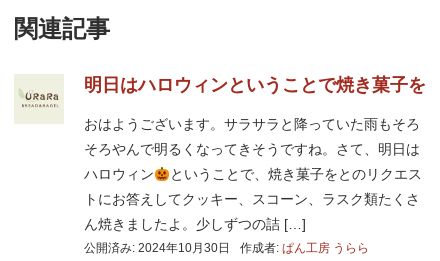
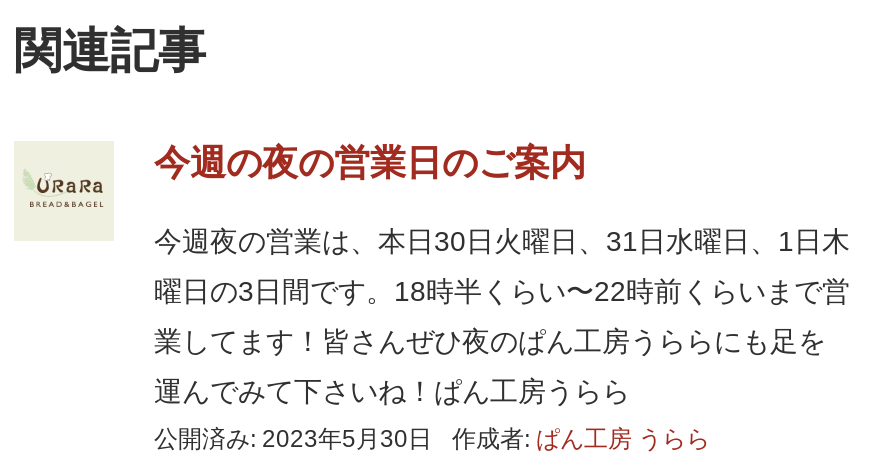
[84,75,426,255] 明日はハロウィンということで焼き菓子を | おはようございます。サラサラと降っていた雨もそろ | そろやんで明るくなってきそうですね。さて、明日は | ハロウィン | ということで、焼き菓子をとのリクエス | トにお答えしてクッキー、スコーン、ラスク類たくさ | ん焼きましたよ。少しずつの詰 […] | 公開済み: 2024年10月30日 -> [154,144,850,454] 今週の夜の営業日のご案内 | 今週夜の営業は、本日30日火曜日、31日水曜日、1日木 | 曜日の3日間です。18時半くらい〜22時前くらいまで営 | 業してます！皆さんぜひ夜のぱん工房うららにも足を | 運んでみて下さいね！ぱん工房うらら | 公開済み: 2023年5月30日

